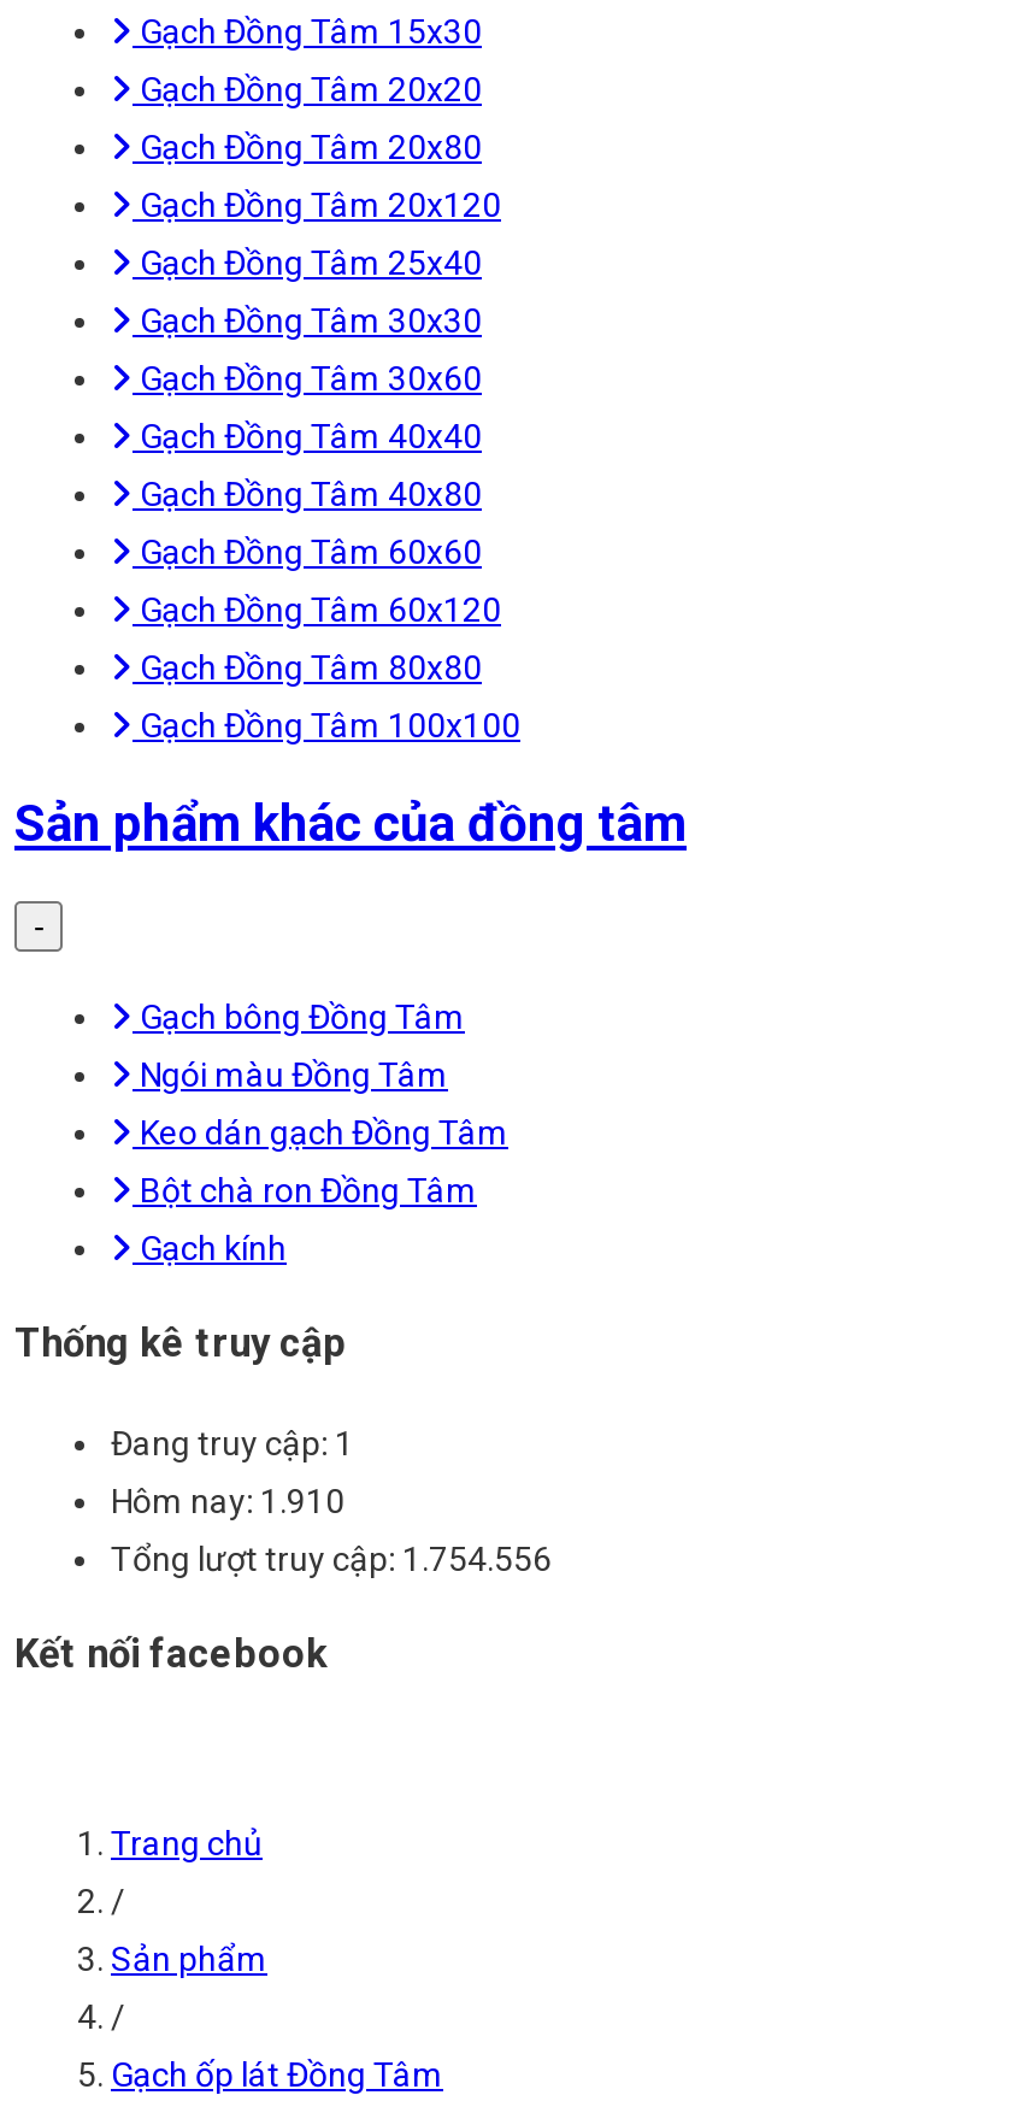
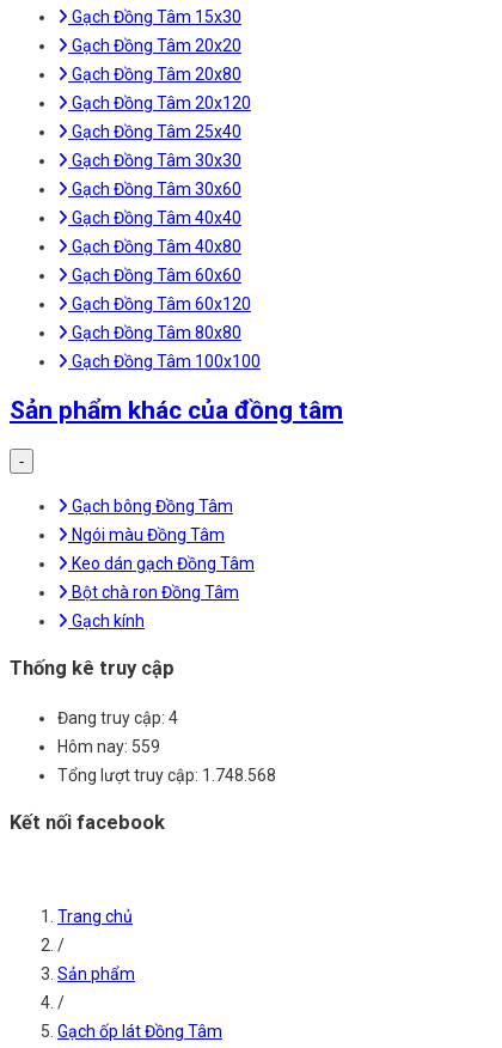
[111,1423,354,1462] Đang truy cập: 1 -> [57,708,178,727] Đang truy cập: 4
[111,1481,344,1519] Hôm nay: 1.910 -> [57,736,160,756] Hôm nay: 559
[111,1539,552,1577] Tổng lượt truy cập: 1.754.556 -> [57,765,276,784] Tổng lượt truy cập: 1.748.568

